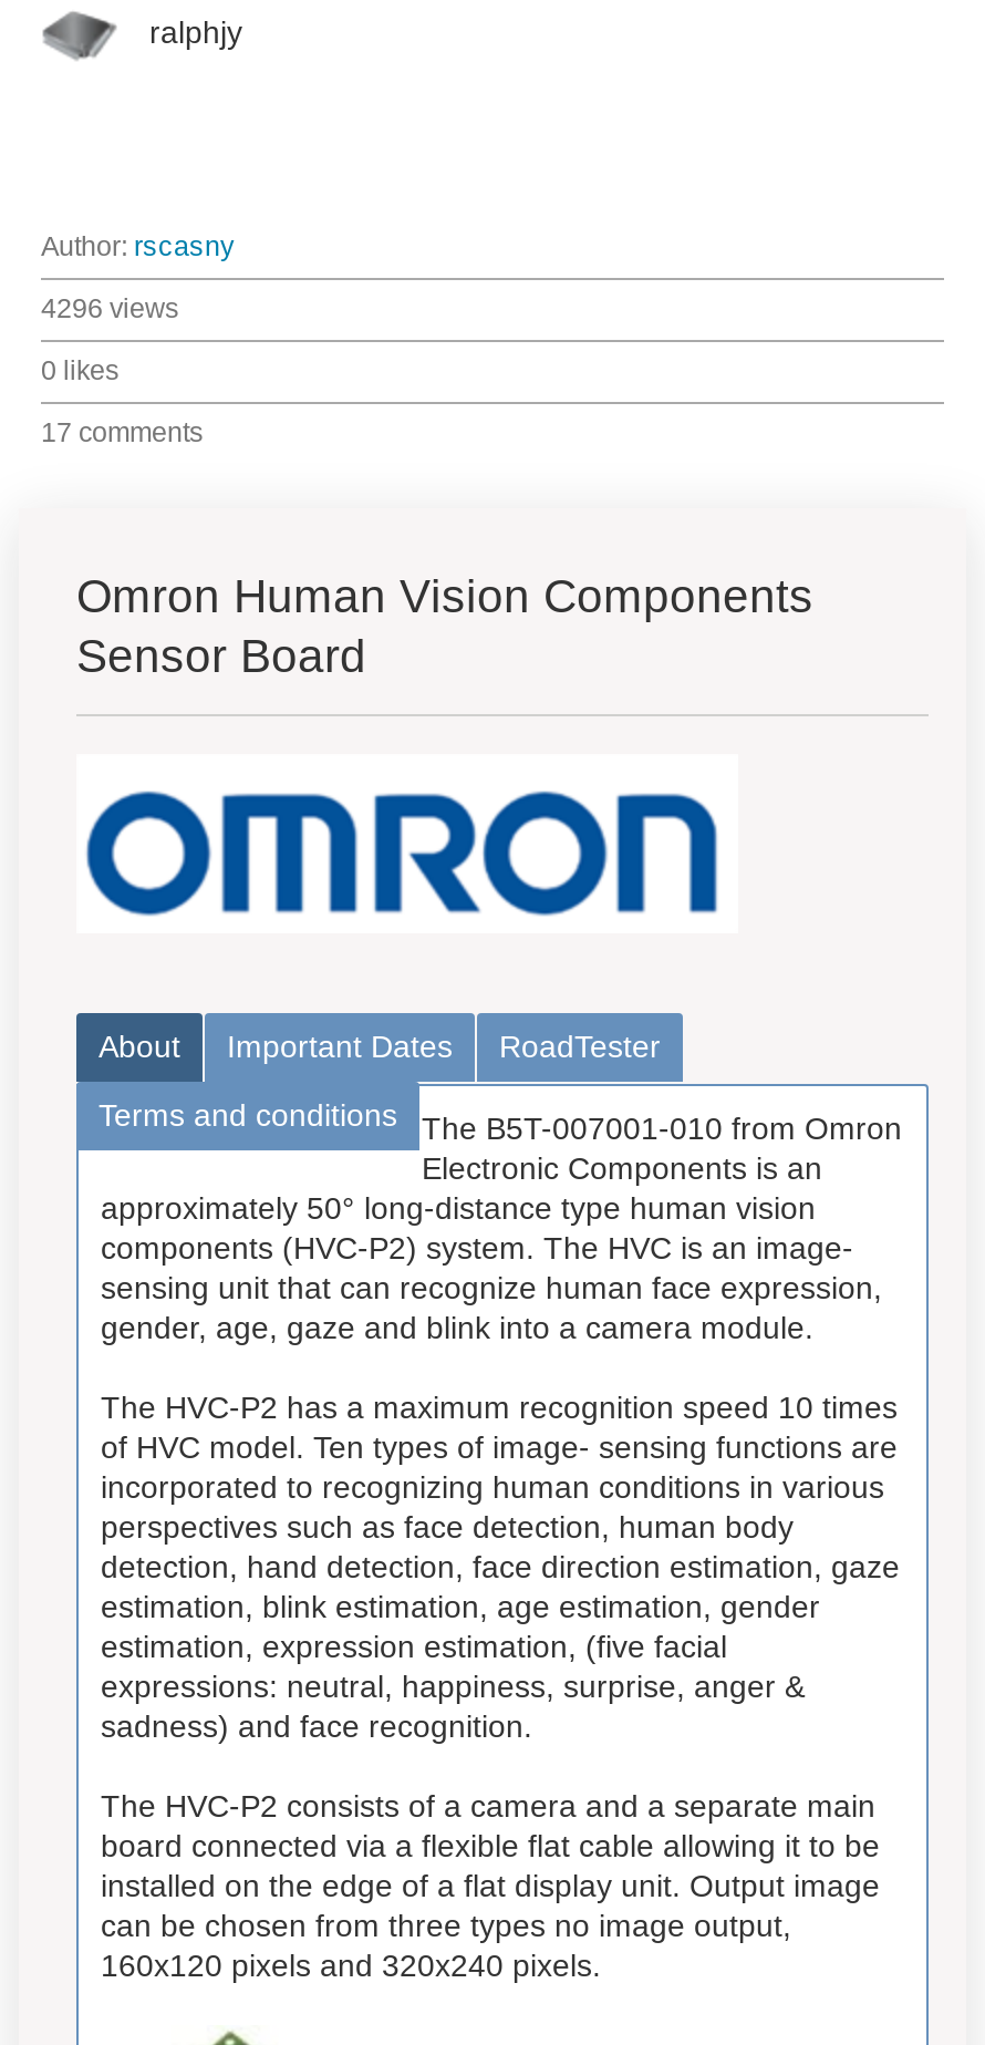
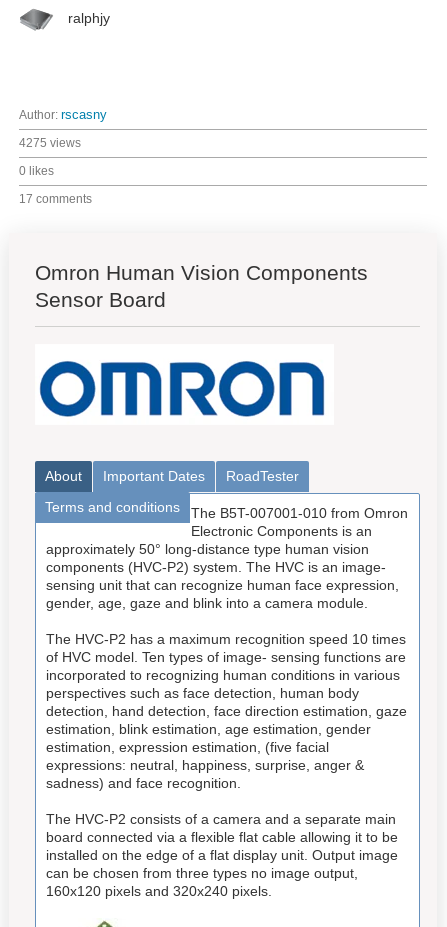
[41,294,178,325] 4296 views -> [19,136,81,150] 4275 views

